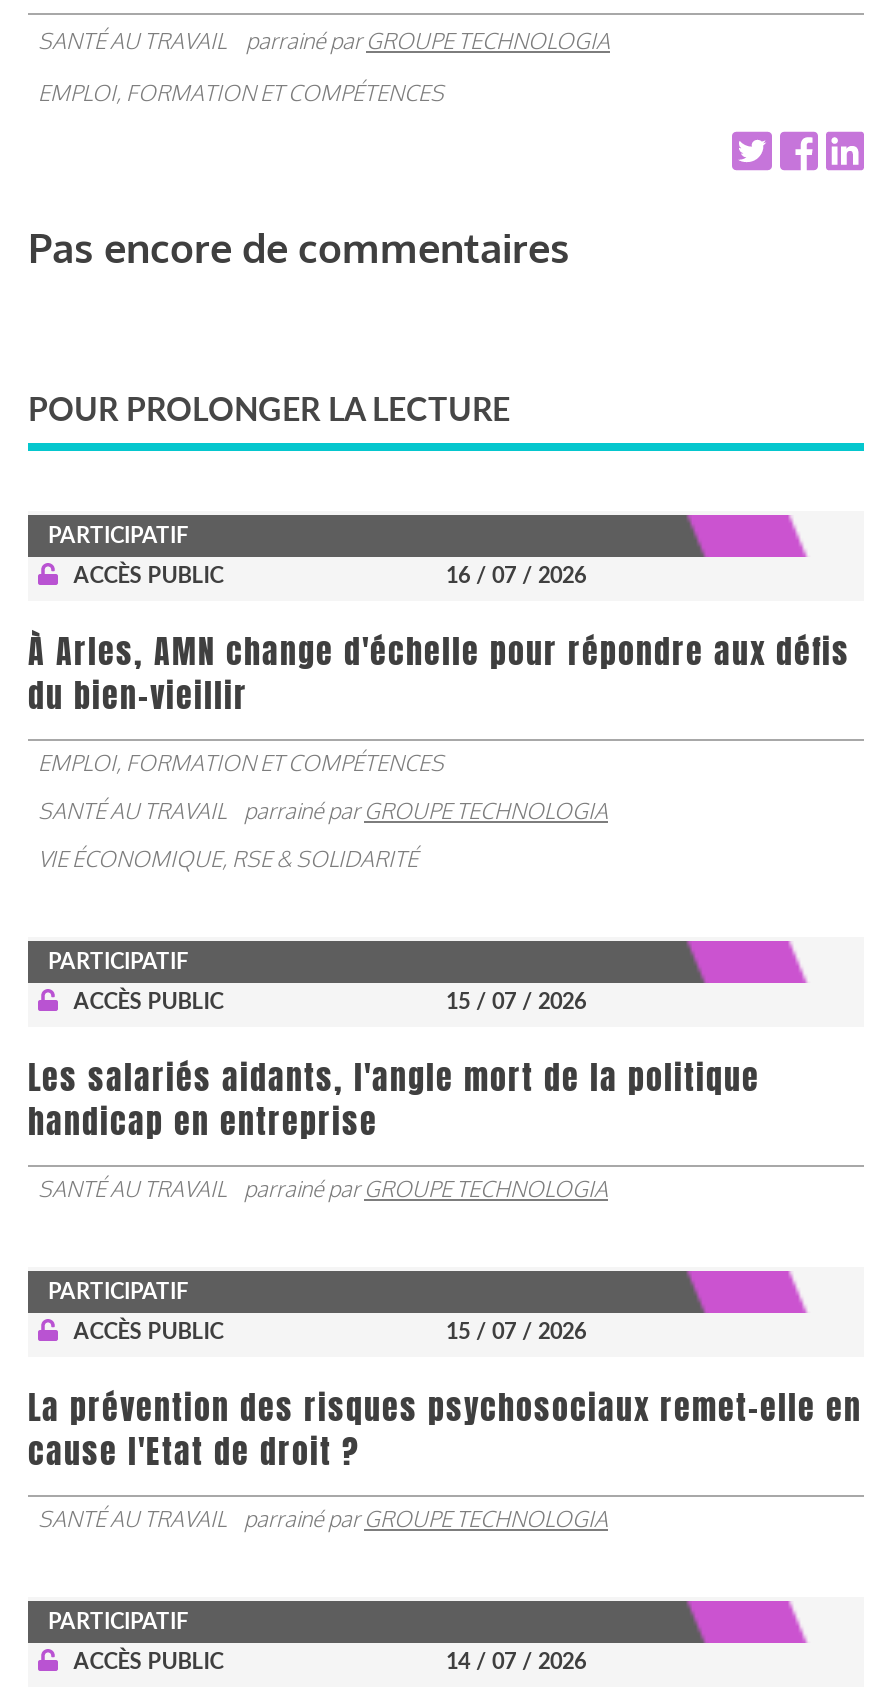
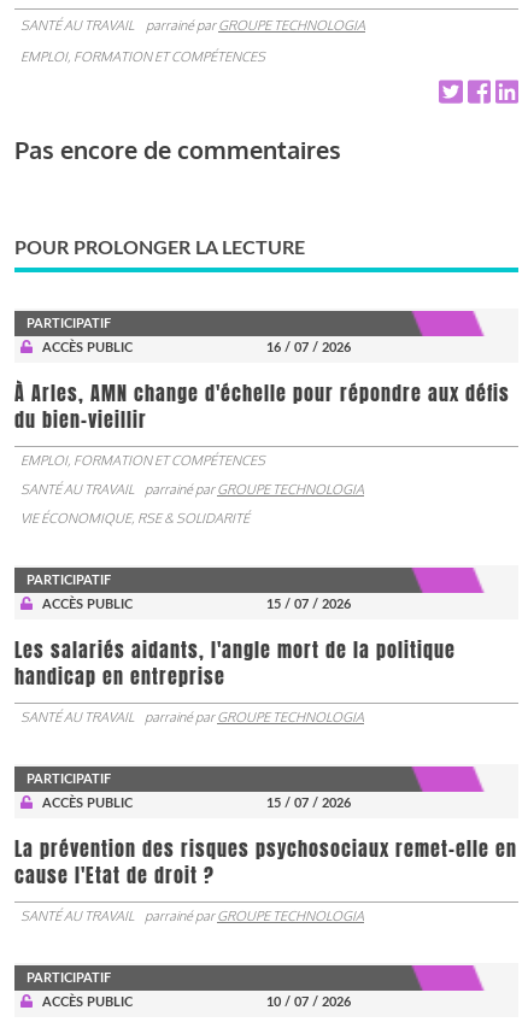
[446,1651,586,1673] 14 / 07 / 2026 -> [266,995,351,1009] 10 / 07 / 2026

